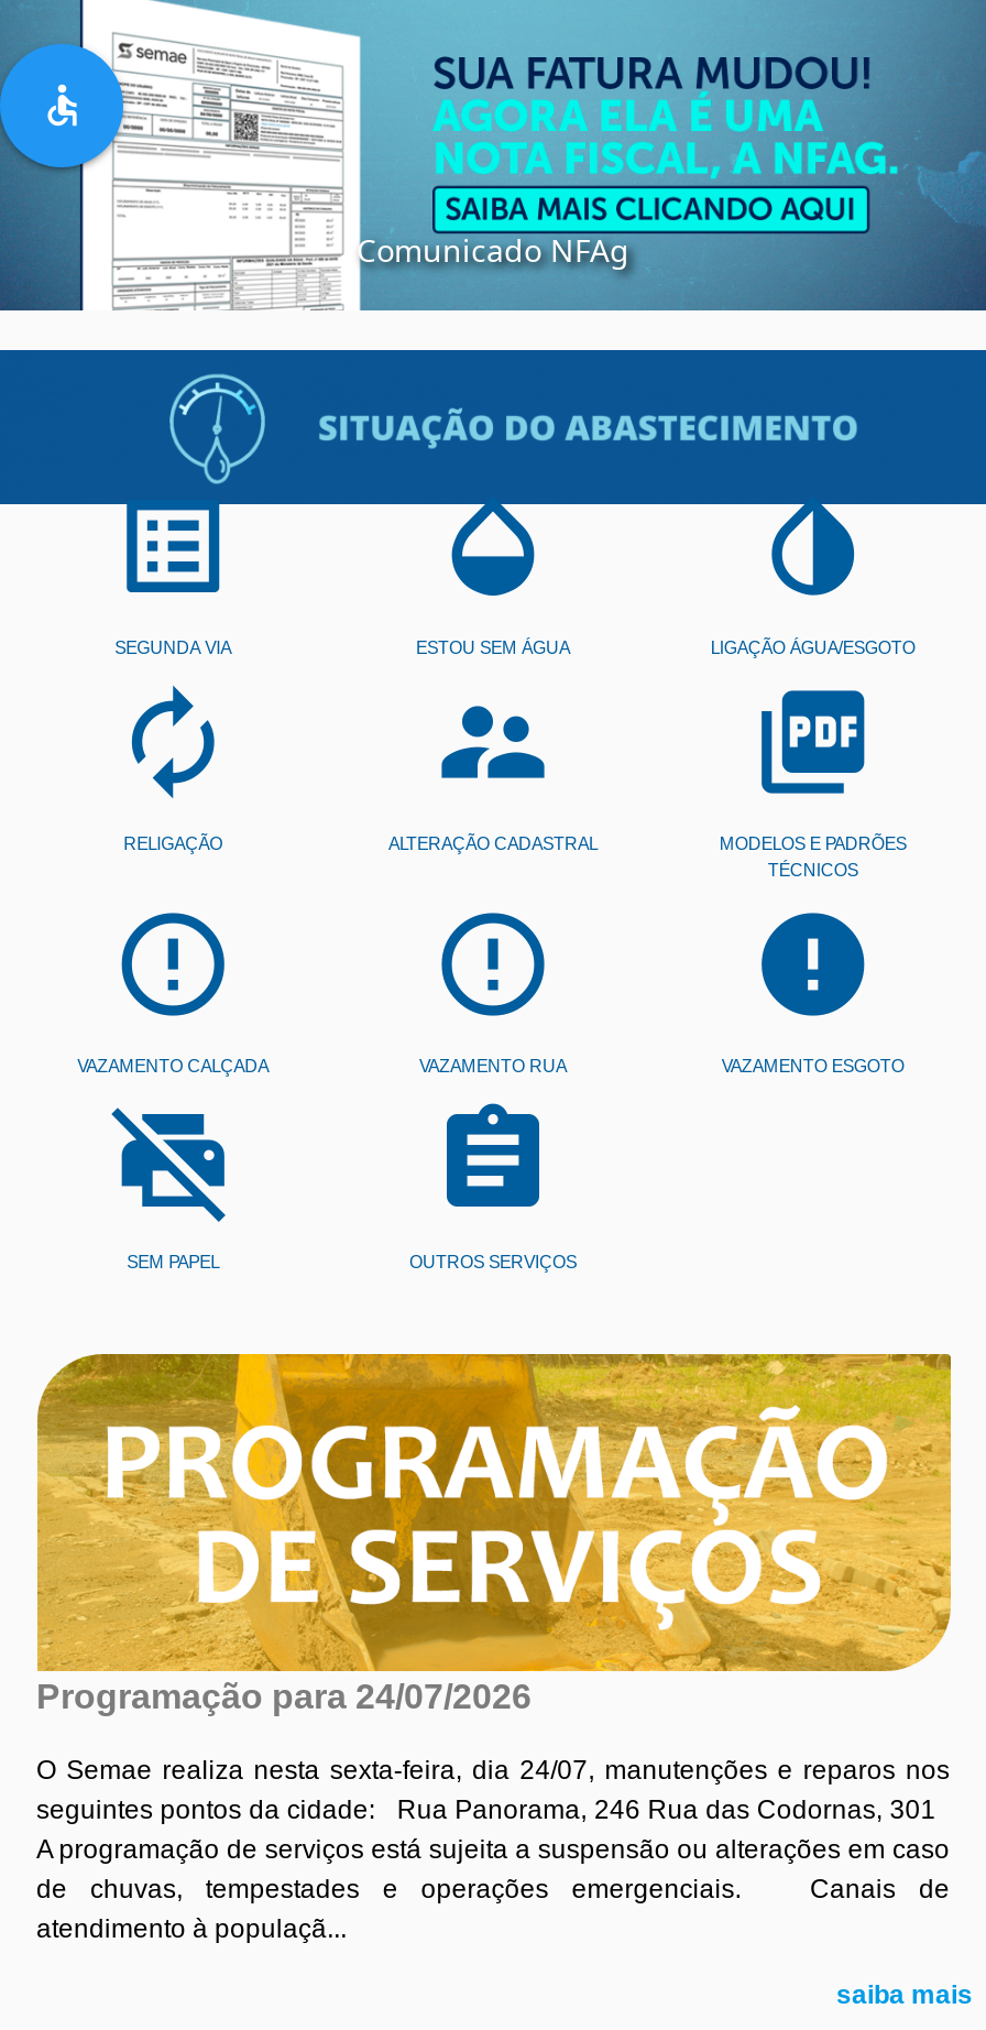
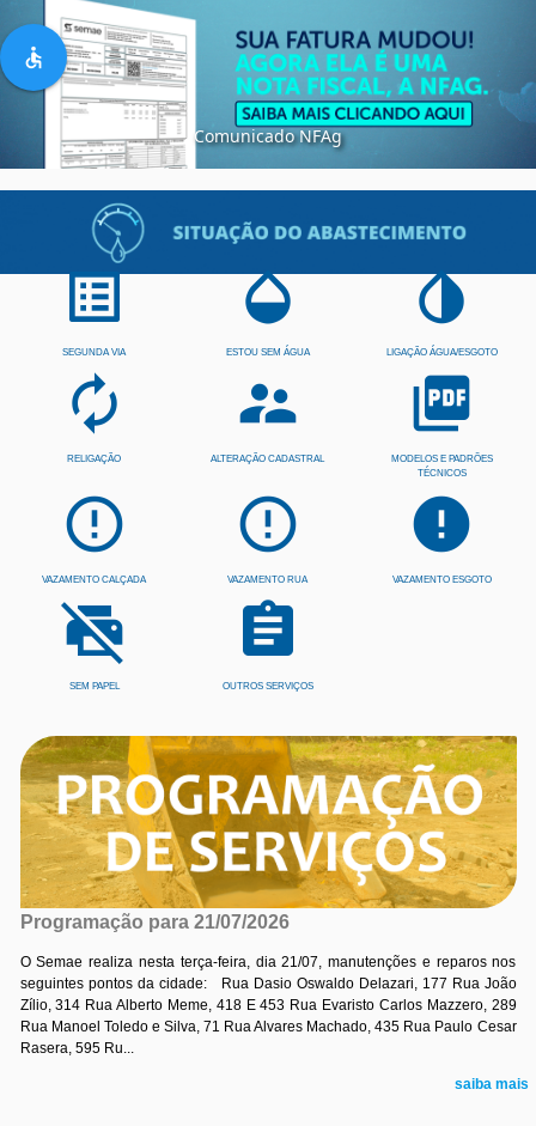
[36,1678,532,1716] Programação para 24/07/2026 -> [20,912,289,933] Programação para 21/07/2026
[36,1755,950,1945] O Semae realiza nesta sexta-feira, dia 24/07, manutenções e reparos nos | seguintes pontos da cidade: Rua Panorama, 246 Rua das Codornas, 301 | A programação de serviços está sujeita a suspensão ou alterações em caso | de chuvas, tempestades e operações emergenciais. Canais de | atendimento à populaçã... -> [20,954,516,1057] O Semae realiza nesta terça-feira, dia 21/07, manutenções e reparos nos | seguintes pontos da cidade: Rua Dasio Oswaldo Delazari, 177 Rua João | Zílio, 314 Rua Alberto Meme, 418 E 453 Rua Evaristo Carlos Mazzero, 289 | Rua Manoel Toledo e Silva, 71 Rua Alvares Machado, 435 Rua Paulo Cesar | Rasera, 595 Ru...

